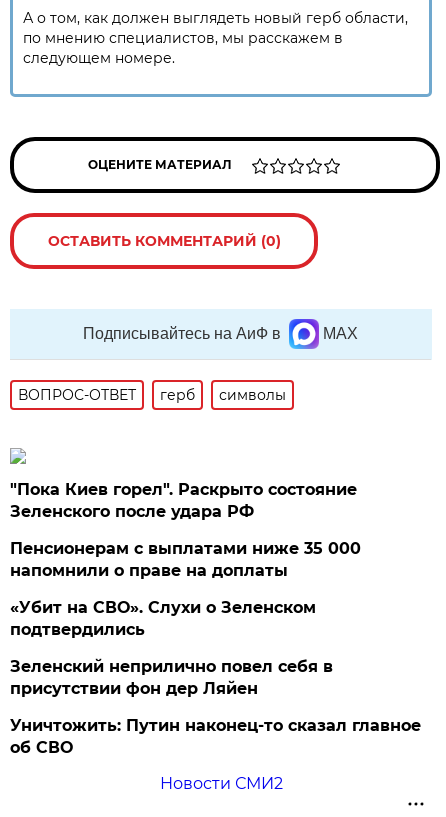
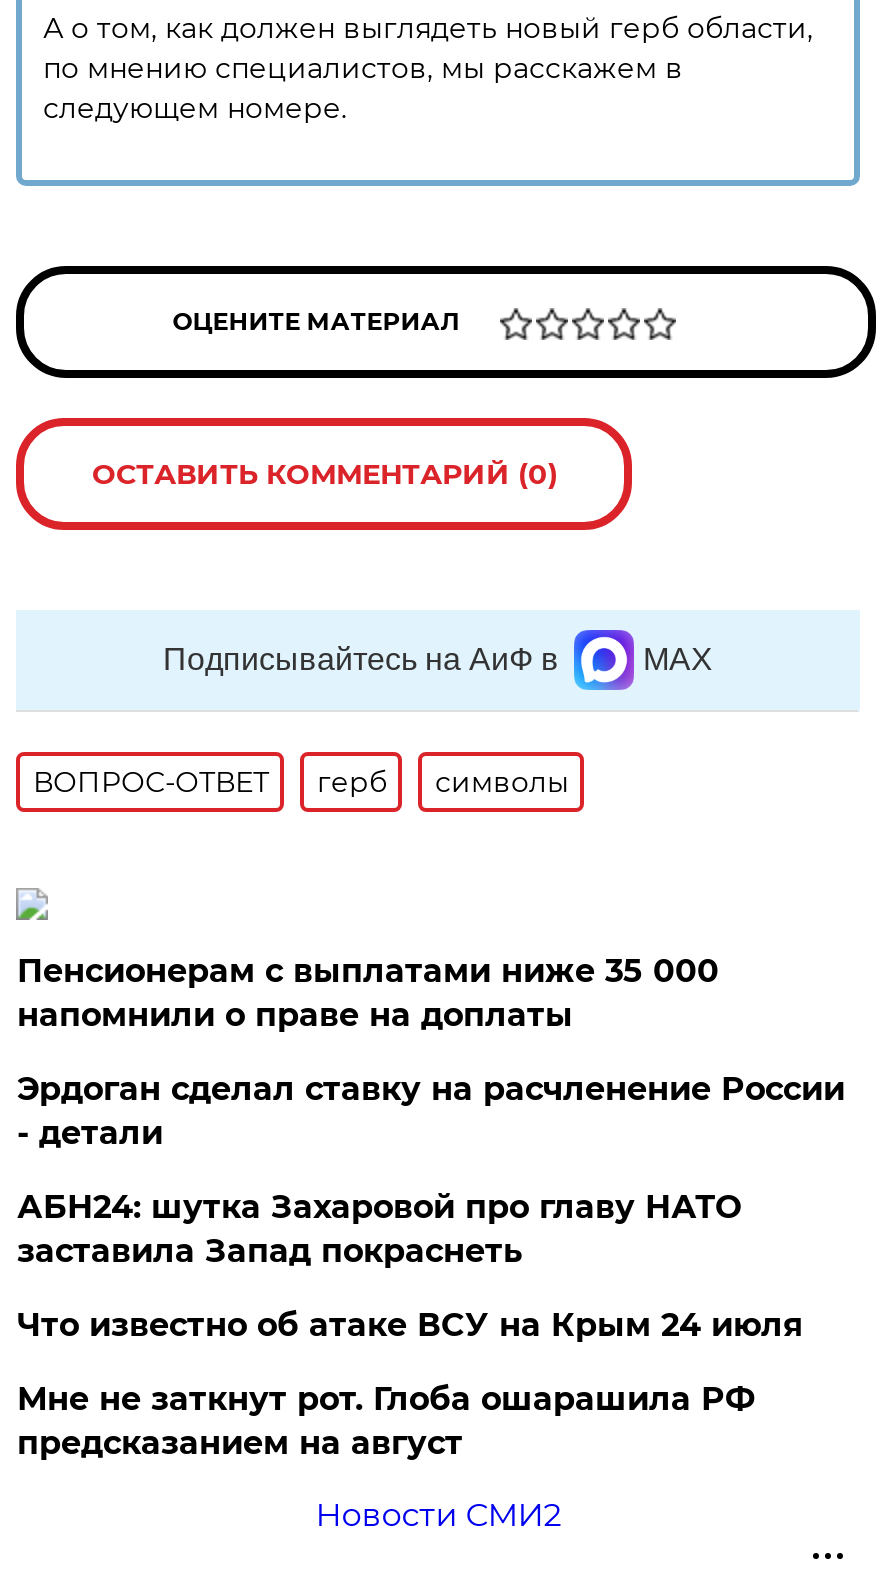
[10,480,357,521] "Пока Киев горел". Раскрыто состояние | Зеленского после удара РФ -> none
moved [10,539,361,580] -> [17,952,719,1034]: Пенсионерам с выплатами ниже 35 000 | напомнили о праве на доплаты
[10,598,421,757] «Убит на СВО». Слухи о Зеленском | подтвердились | Зеленский неприлично повел cебя в | присутствии фон дер Ляйен | Уничтожить: Путин наконец-то сказал главное | об СВО -> [17,1070,845,1462] Эрдоган сделал ставку на расчленение России | - детали | АБН24: шутка Захаровой про главу НАТО | заставила Запад покраснеть | Что известно об атаке ВСУ на Крым 24 июля | Мне не заткнут рот. Глоба ошарашила РФ | предсказанием на август

